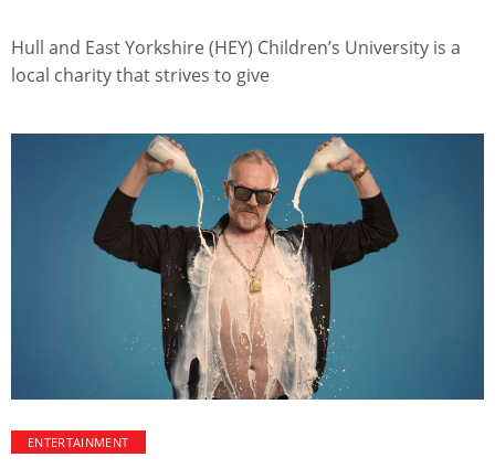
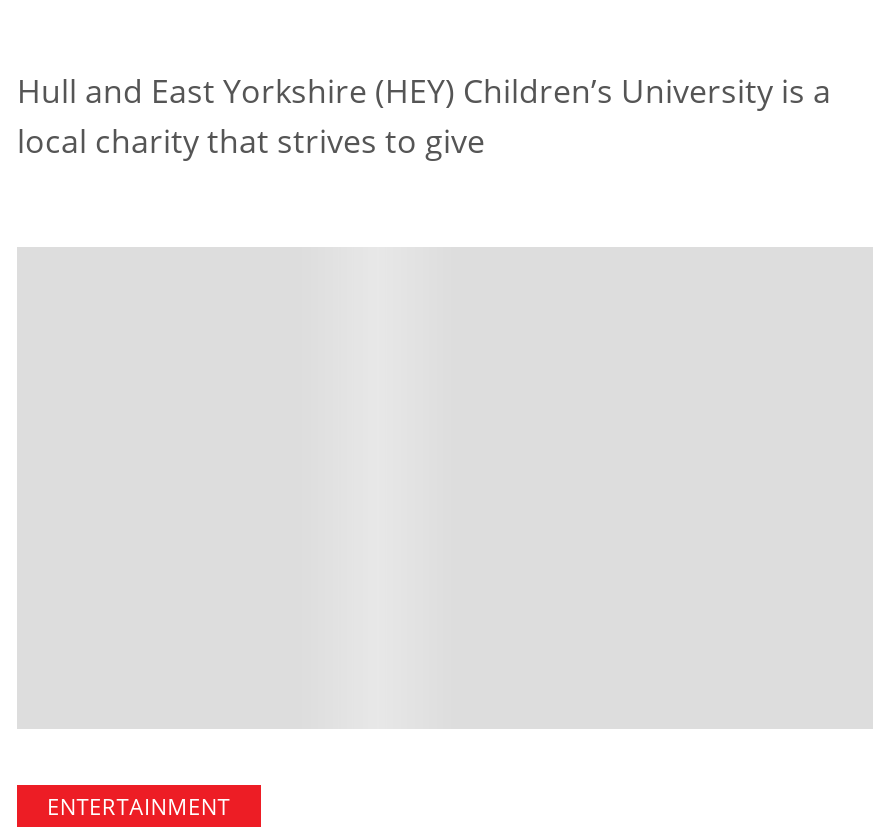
[10,132,485,401] [image] -> none

